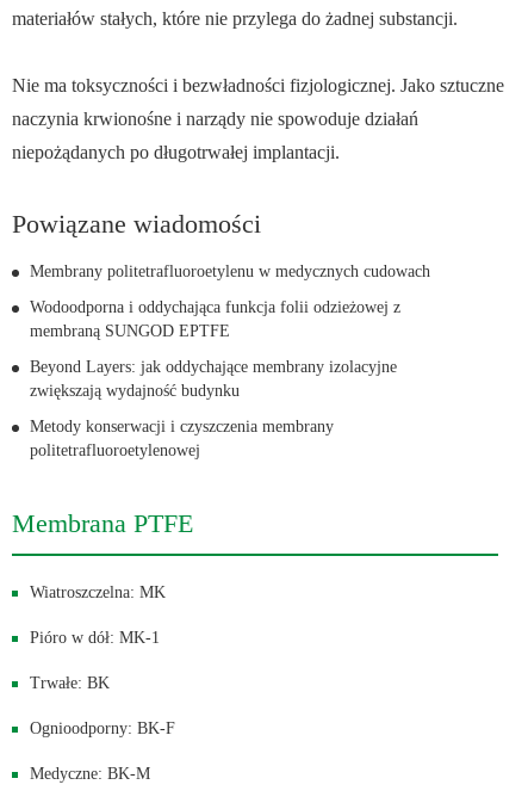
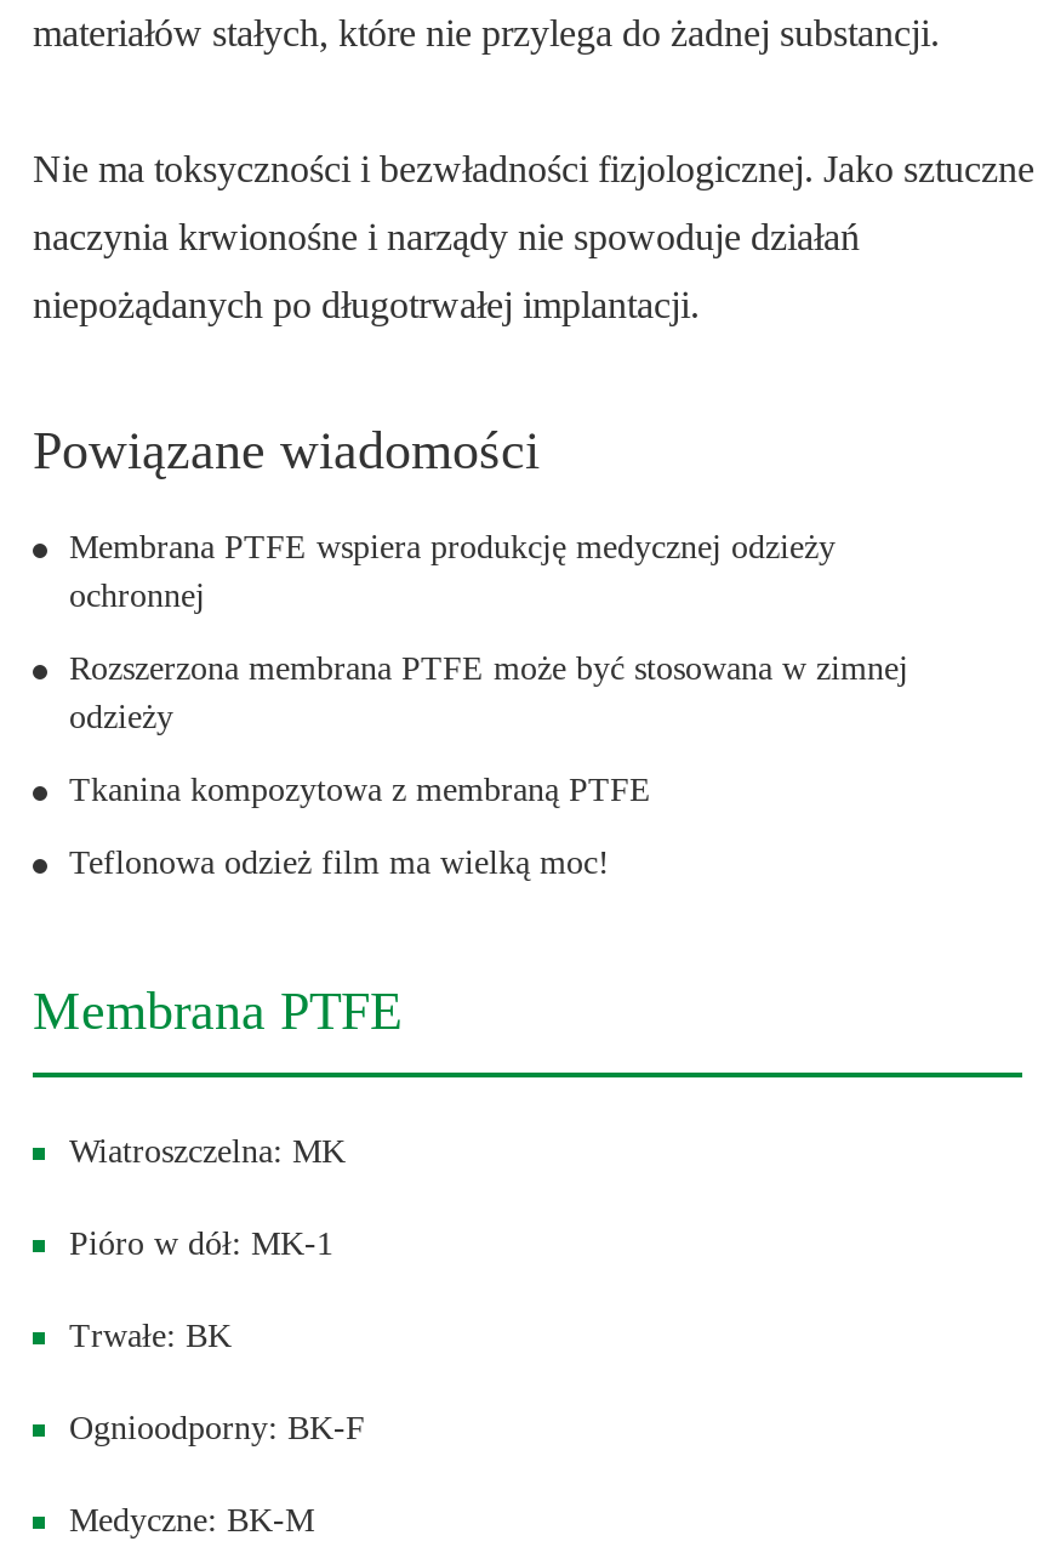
[30,262,430,280] Membrany politetrafluoroetylenu w medycznych cudowach -> [69,529,836,614] Membrana PTFE wspiera produkcję medycznej odzieży | ochronnej
[30,298,400,340] Wodoodporna i oddychająca funkcja folii odzieżowej z | membraną SUNGOD EPTFE -> [69,650,908,735] Rozszerzona membrana PTFE może być stosowana w zimnej | odzieży
[30,358,397,400] Beyond Layers: jak oddychające membrany izolacyjne | zwiększają wydajność budynku -> [69,772,651,808] Tkanina kompozytowa z membraną PTFE
[30,418,334,459] Metody konserwacji i czyszczenia membrany | politetrafluoroetylenowej -> [69,844,610,881] Teflonowa odzież film ma wielką moc!

